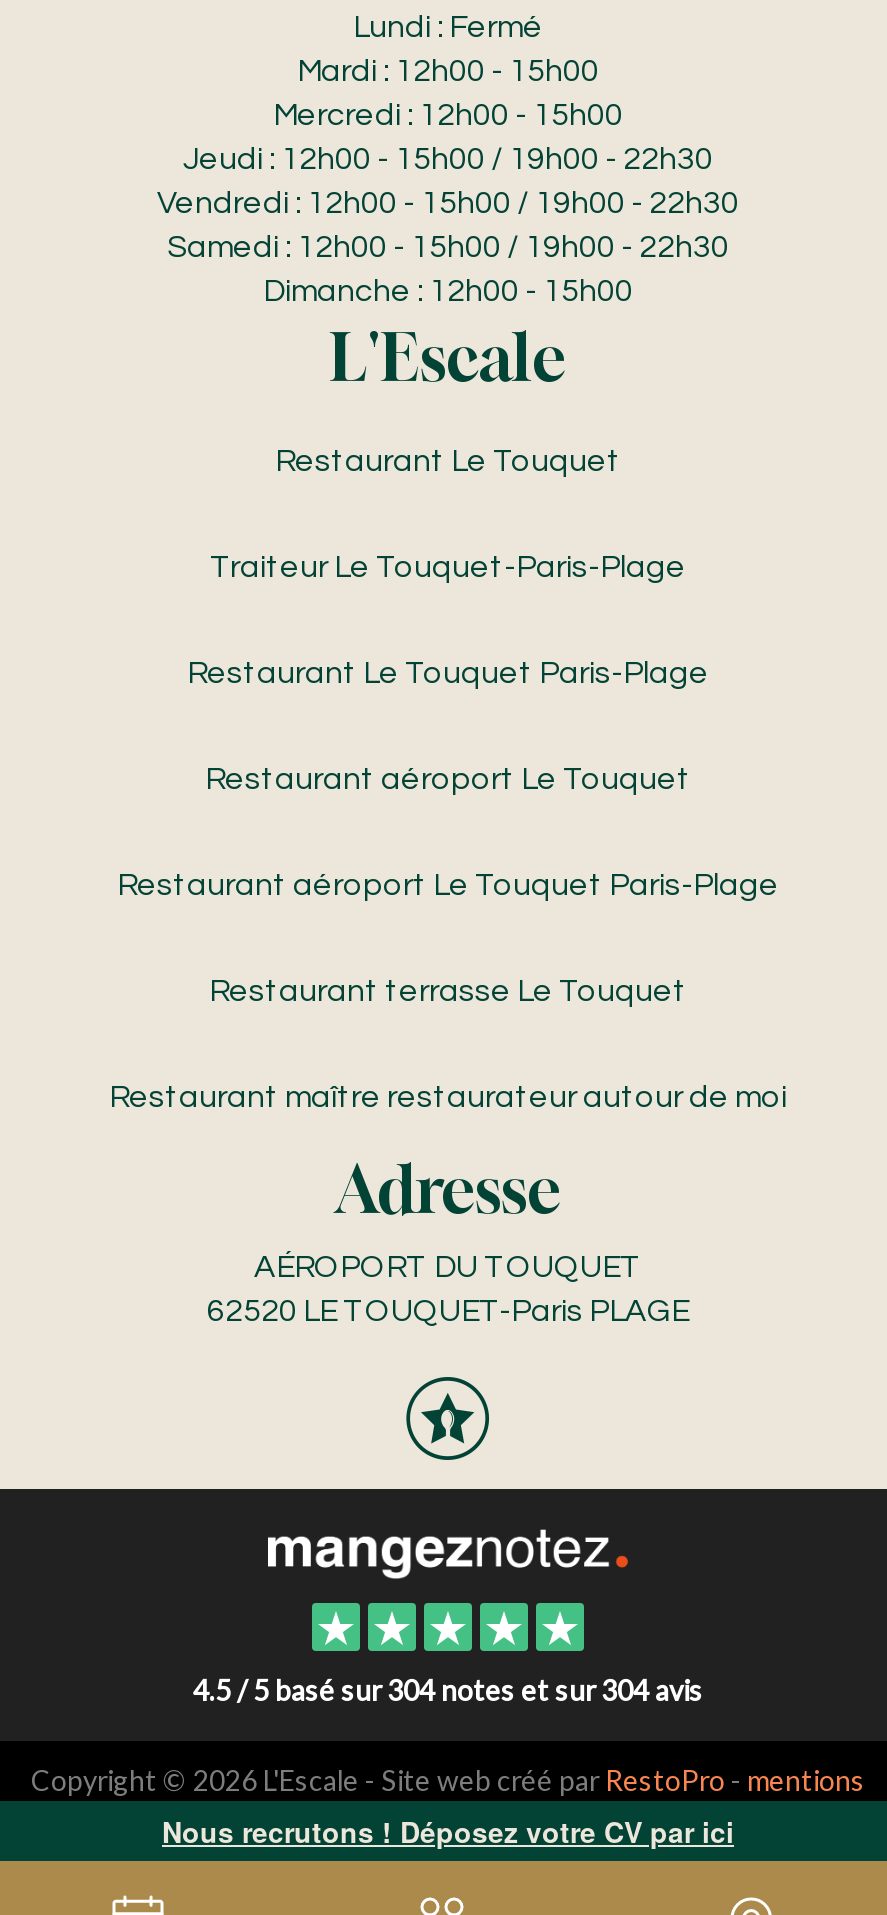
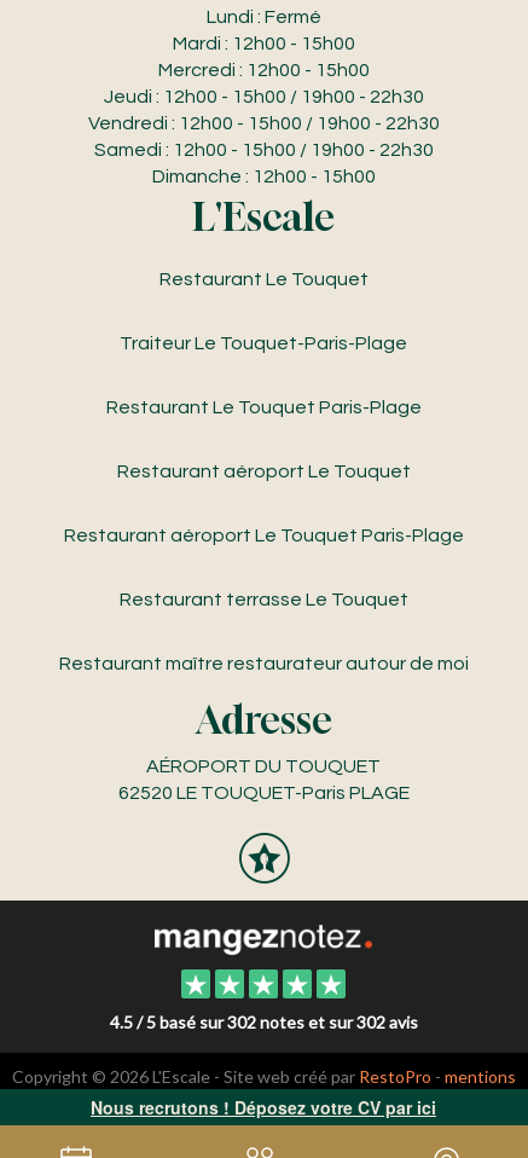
[193,1673,703,1707] 4.5 / 5 basé sur 304 notes et sur 304 avis -> [109,1012,417,1032] 4.5 / 5 basé sur 302 notes et sur 302 avis

